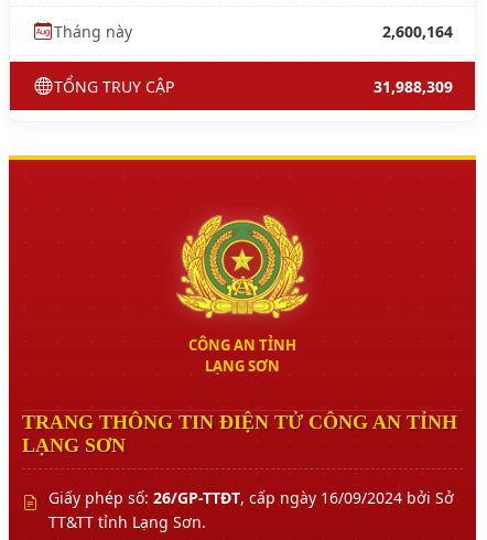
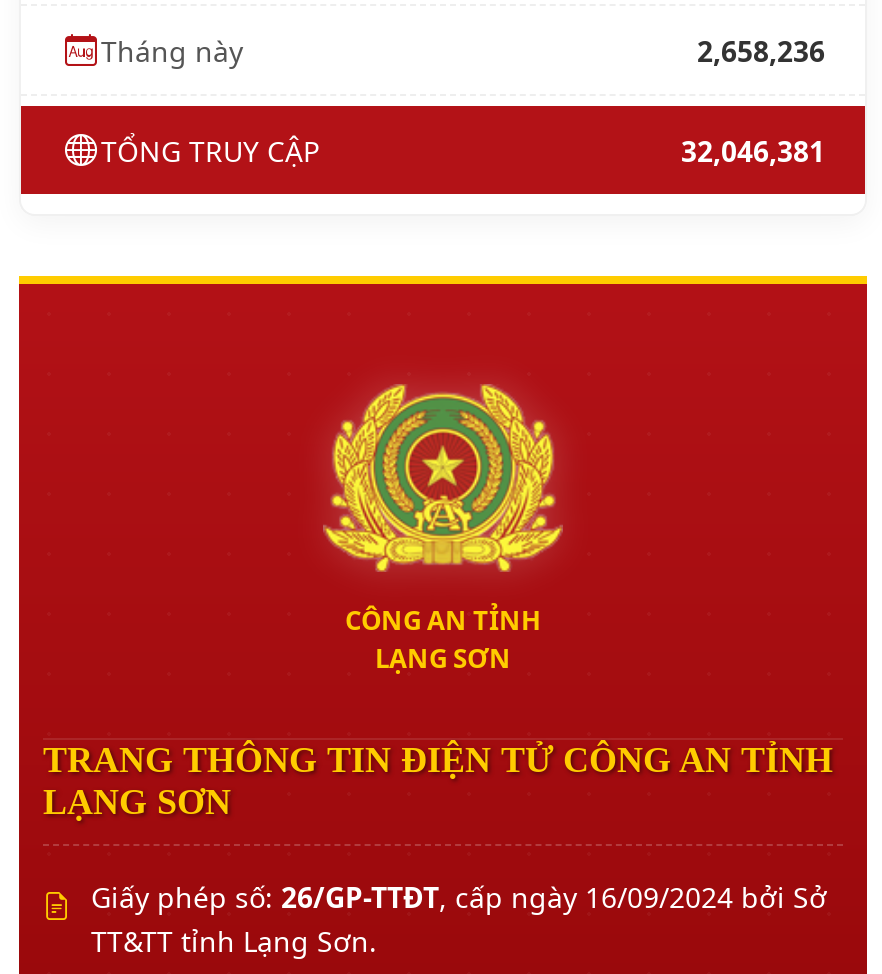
[382,21,453,42] 2,600,164 -> [697,31,825,69] 2,658,236
[374,76,453,97] 31,988,309 -> [681,131,825,169] 32,046,381

